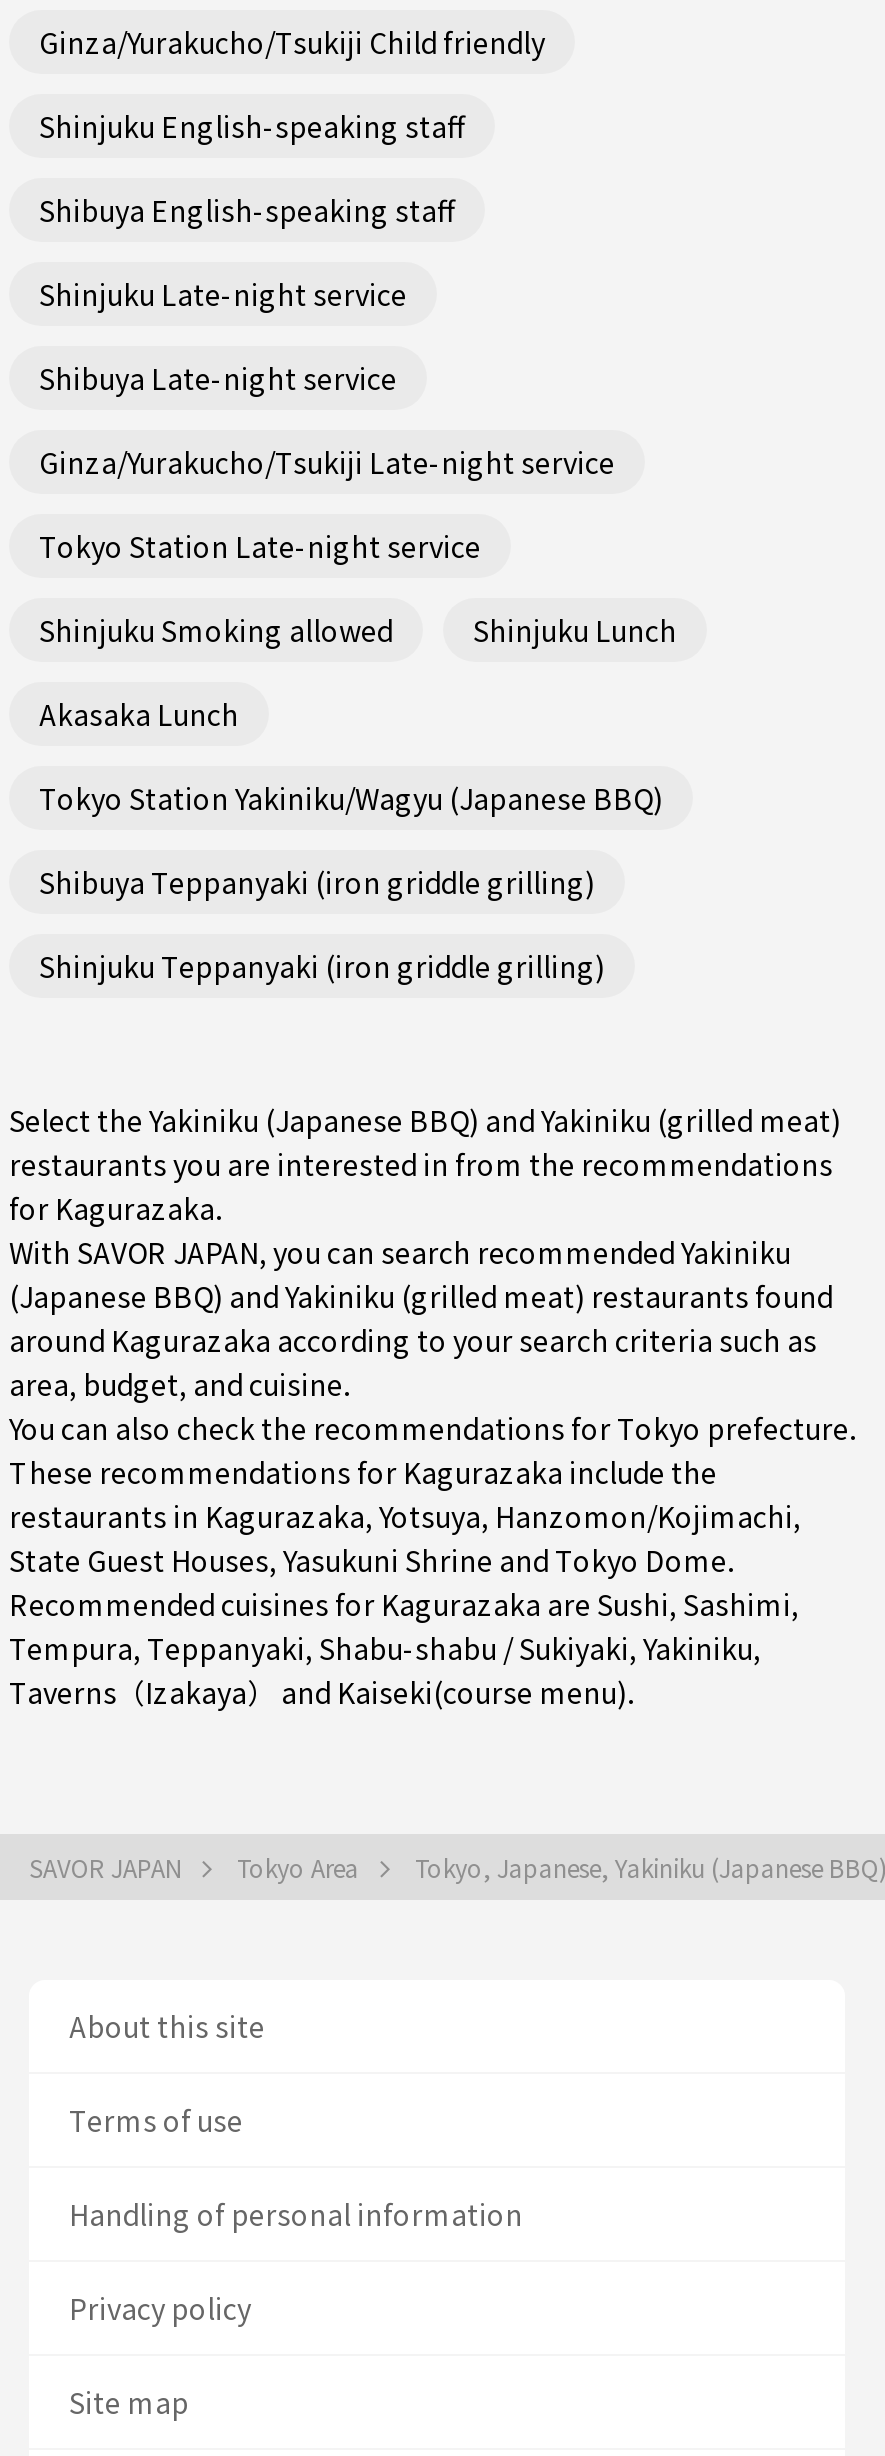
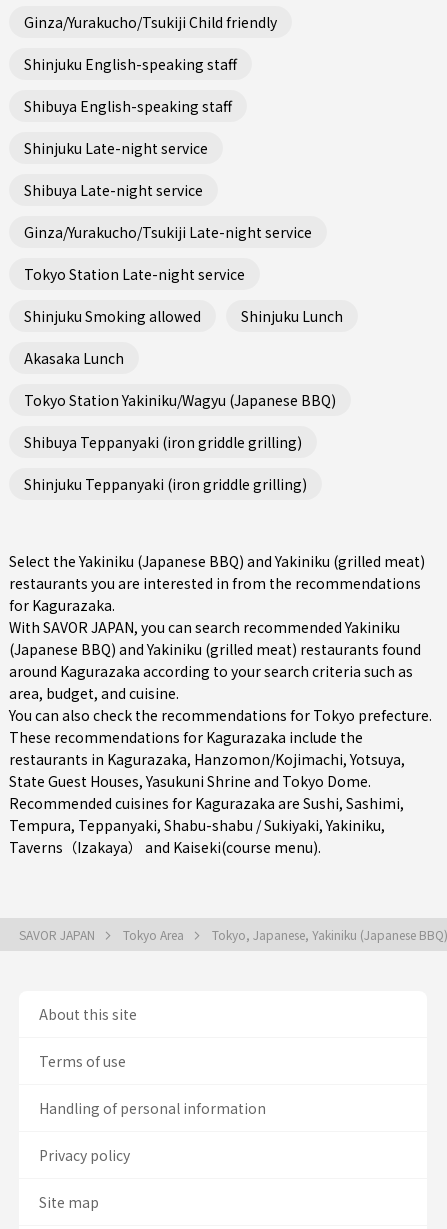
[9,1496,801,1536] restaurants in Kagurazaka, Yotsuya, Hanzomon/Kojimachi, -> [9,749,405,769] restaurants in Kagurazaka, Hanzomon/Kojimachi, Yotsuya,

